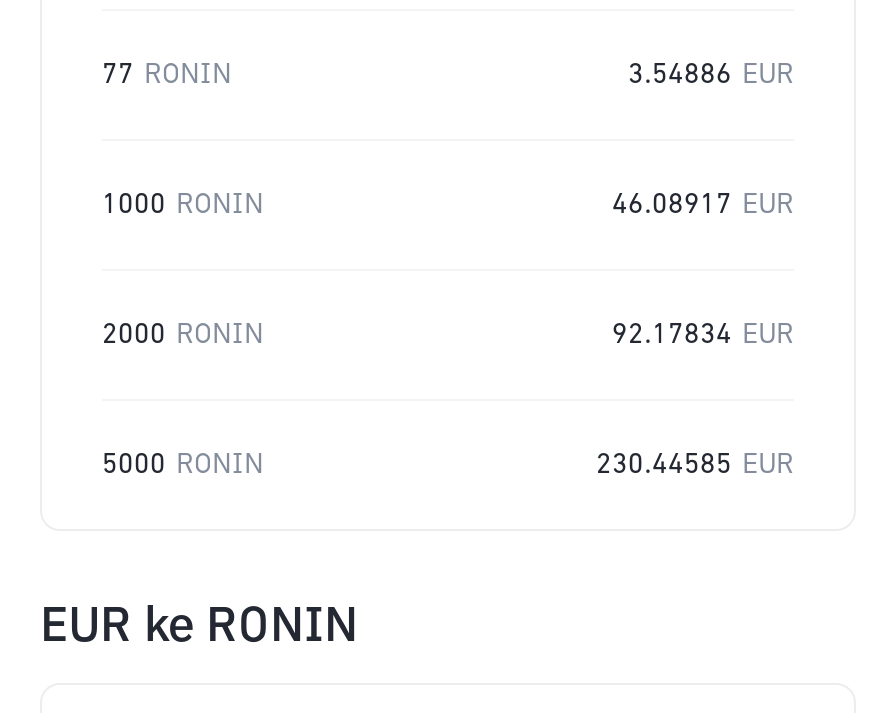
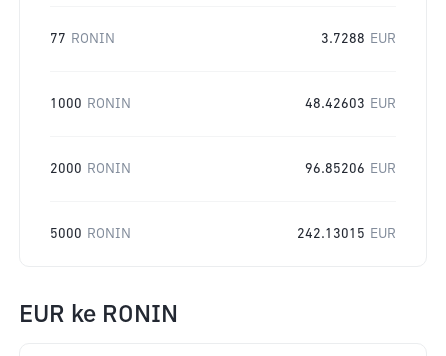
[628,61,794,89] 3.54886 EUR -> [321,32,396,46] 3.7288 EUR
[612,191,794,219] 46.08917 EUR -> [305,97,396,111] 48.42603 EUR
[612,321,794,349] 92.17834 EUR -> [305,162,396,176] 96.85206 EUR
[596,451,794,479] 230.44585 EUR -> [297,227,396,241] 242.13015 EUR

